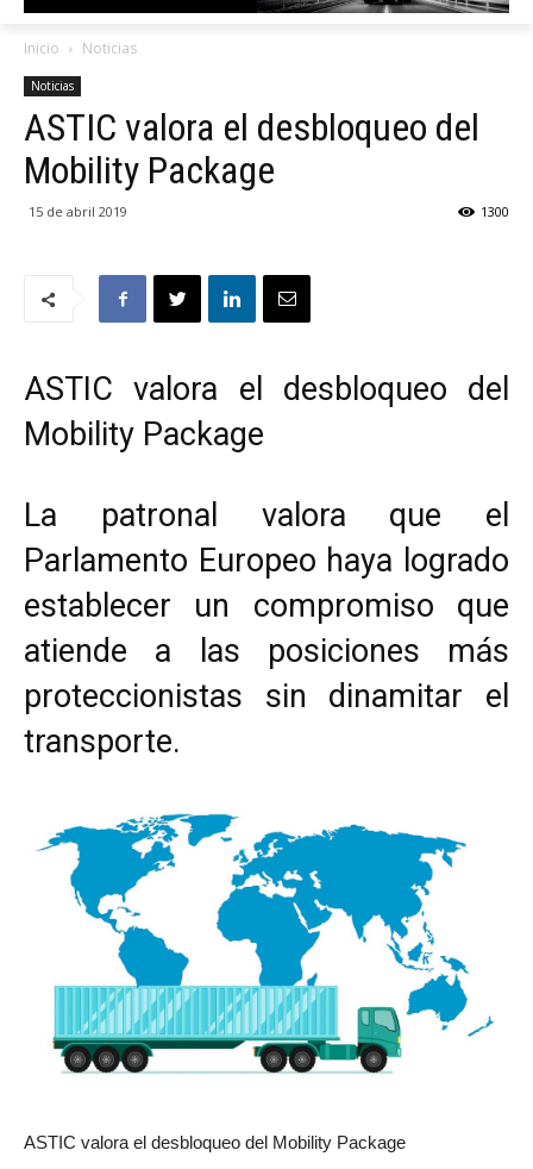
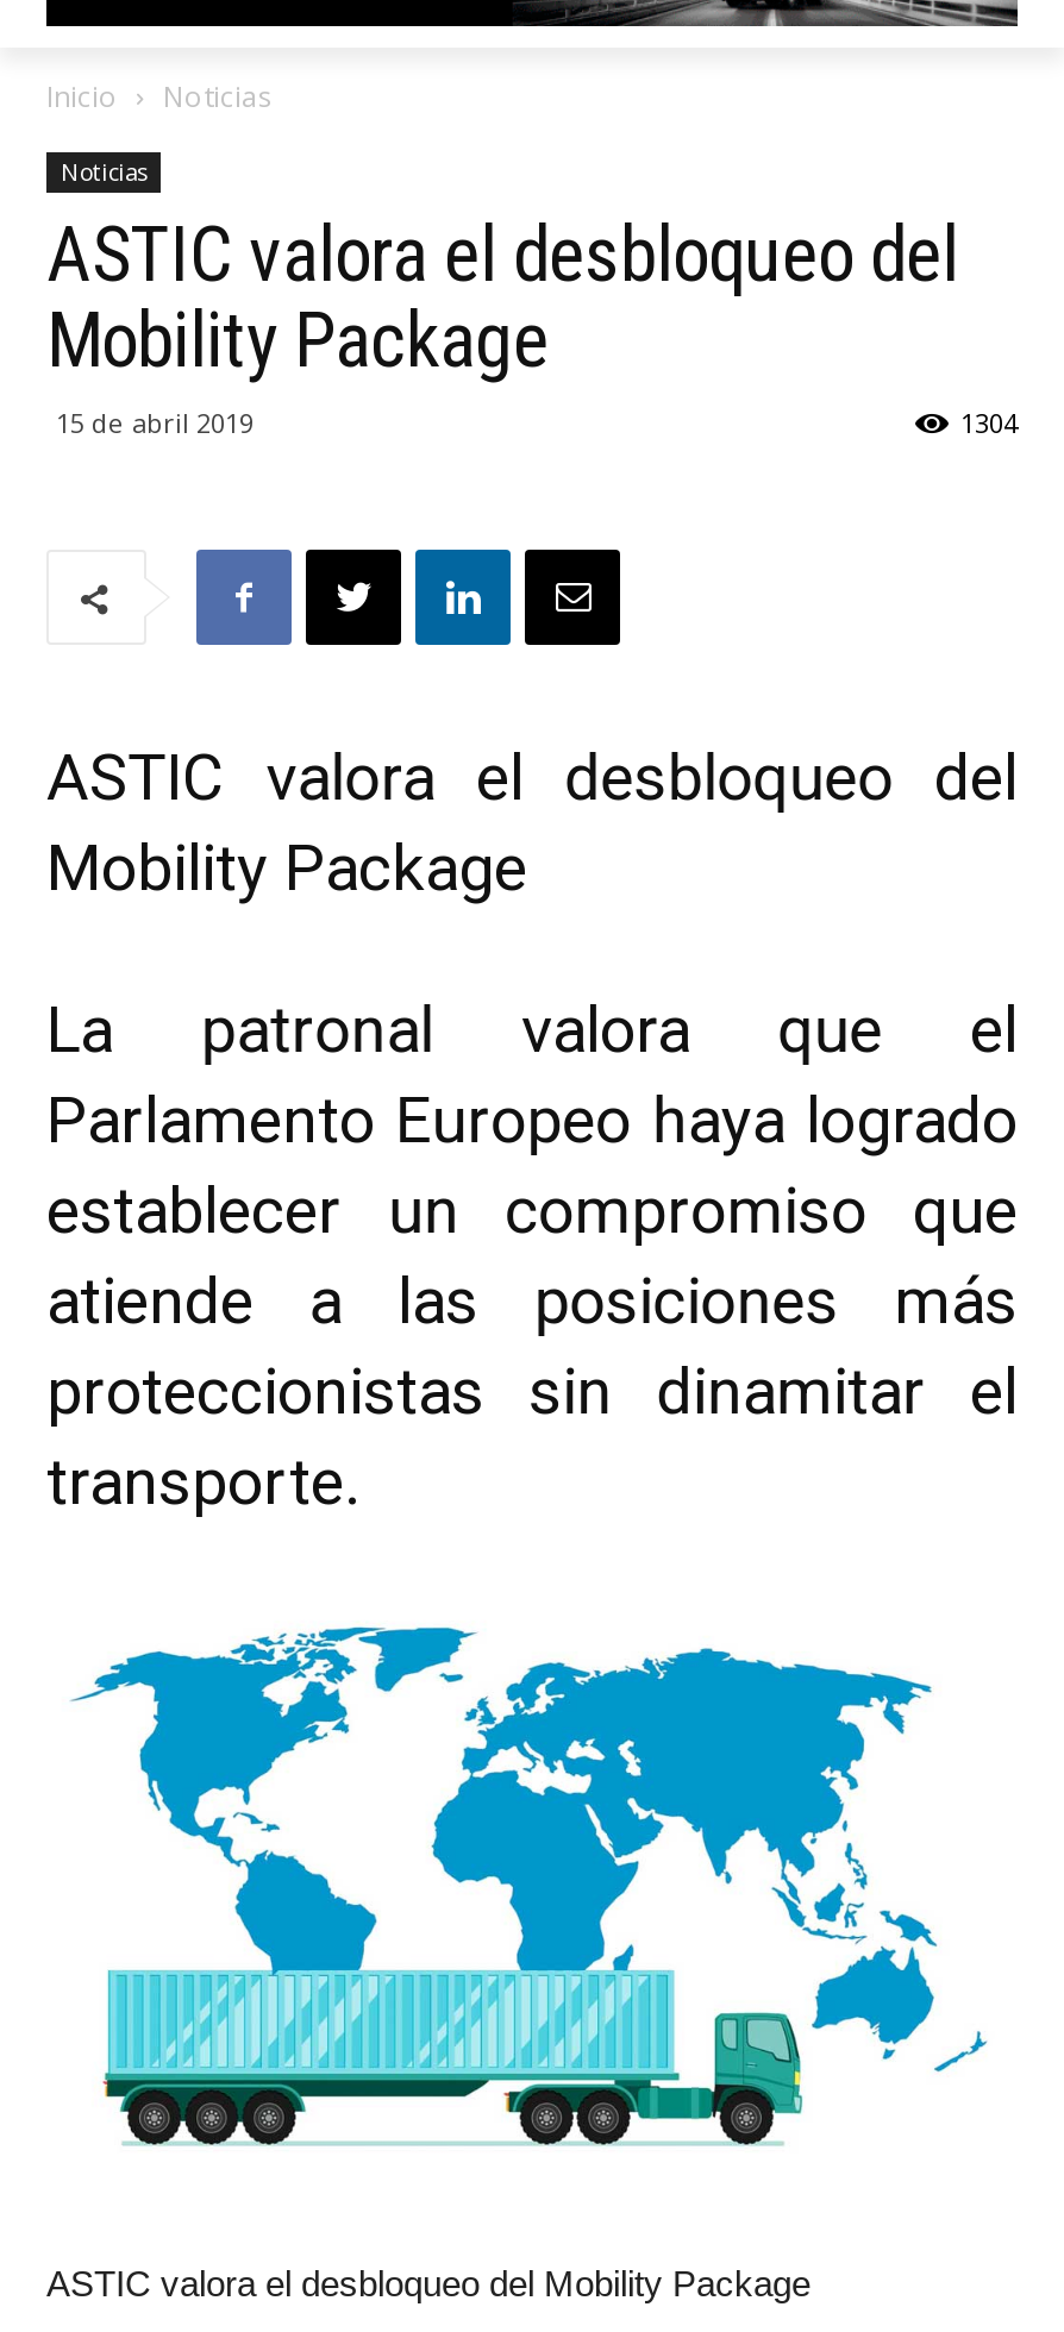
[481,203,509,221] 1300 -> [960,405,1018,441] 1304

